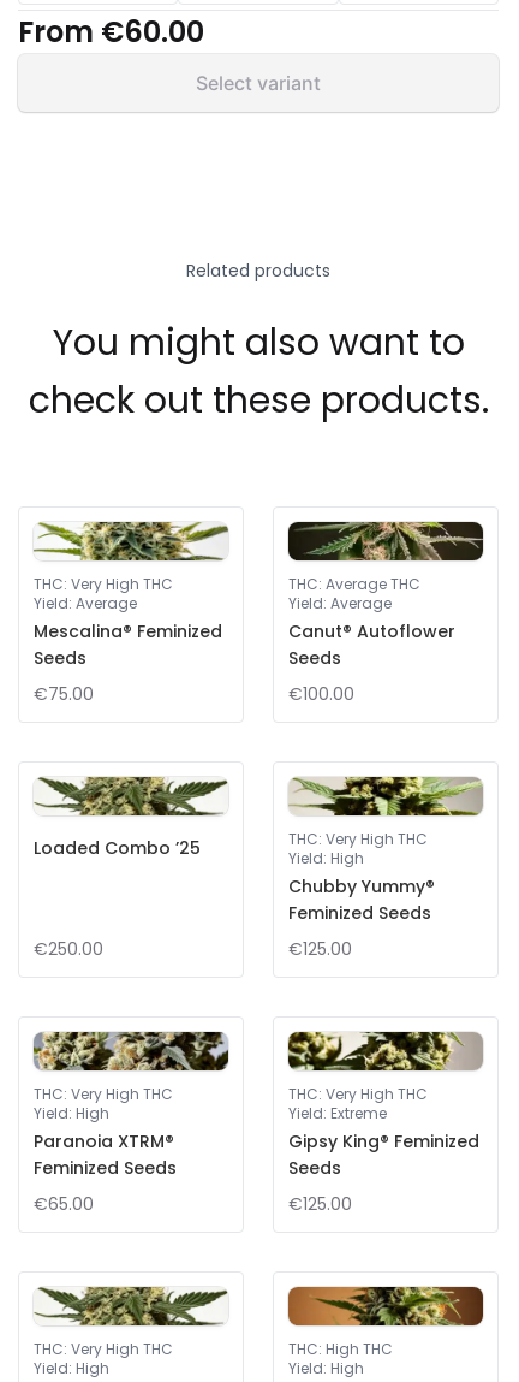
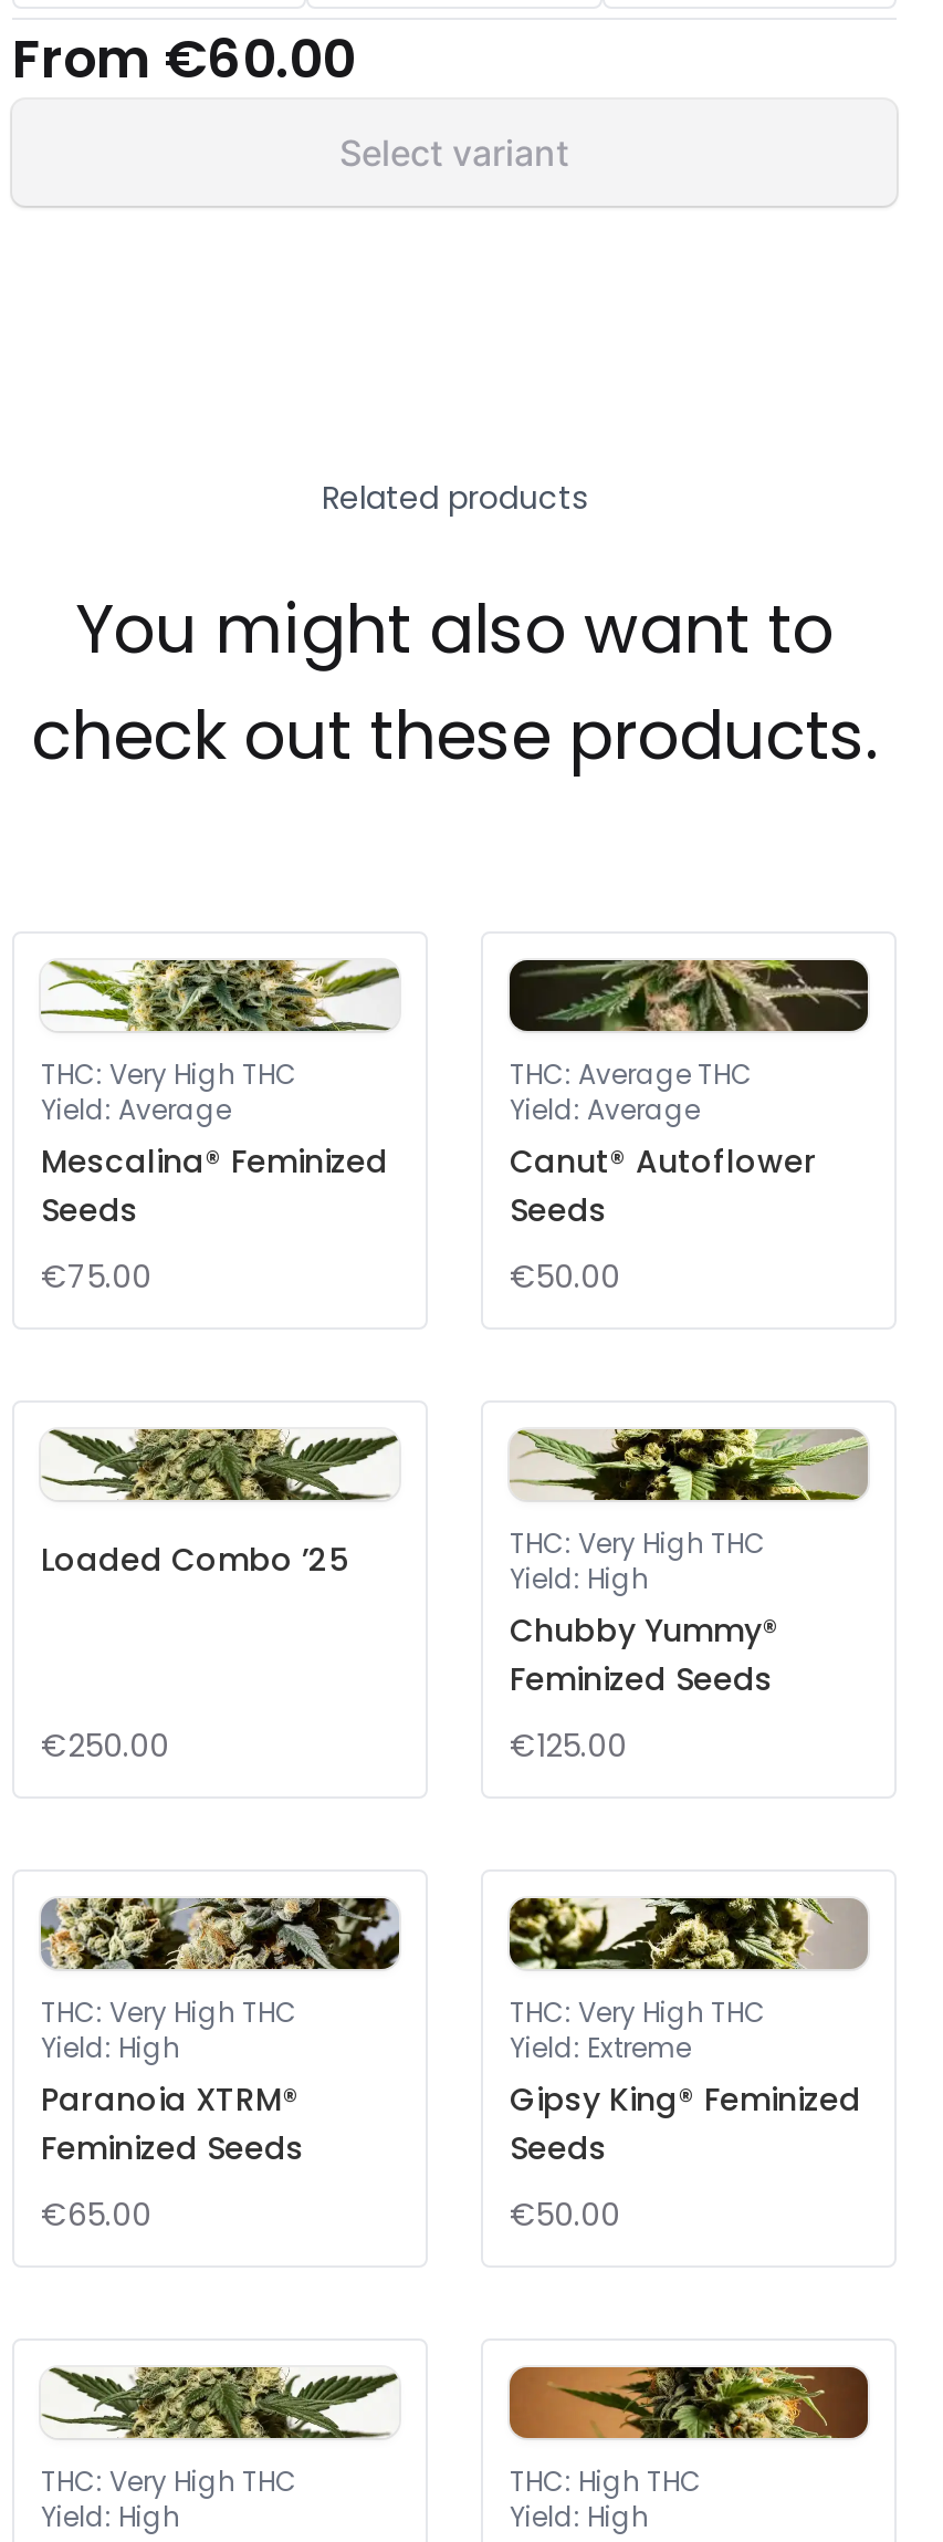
[288,682,354,706] €100.00 -> [510,1254,620,1299] €50.00
[288,1192,352,1216] €125.00 -> [510,2192,620,2237] €50.00

